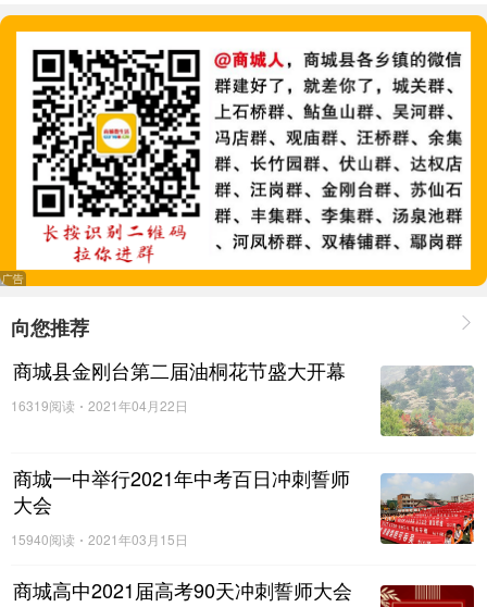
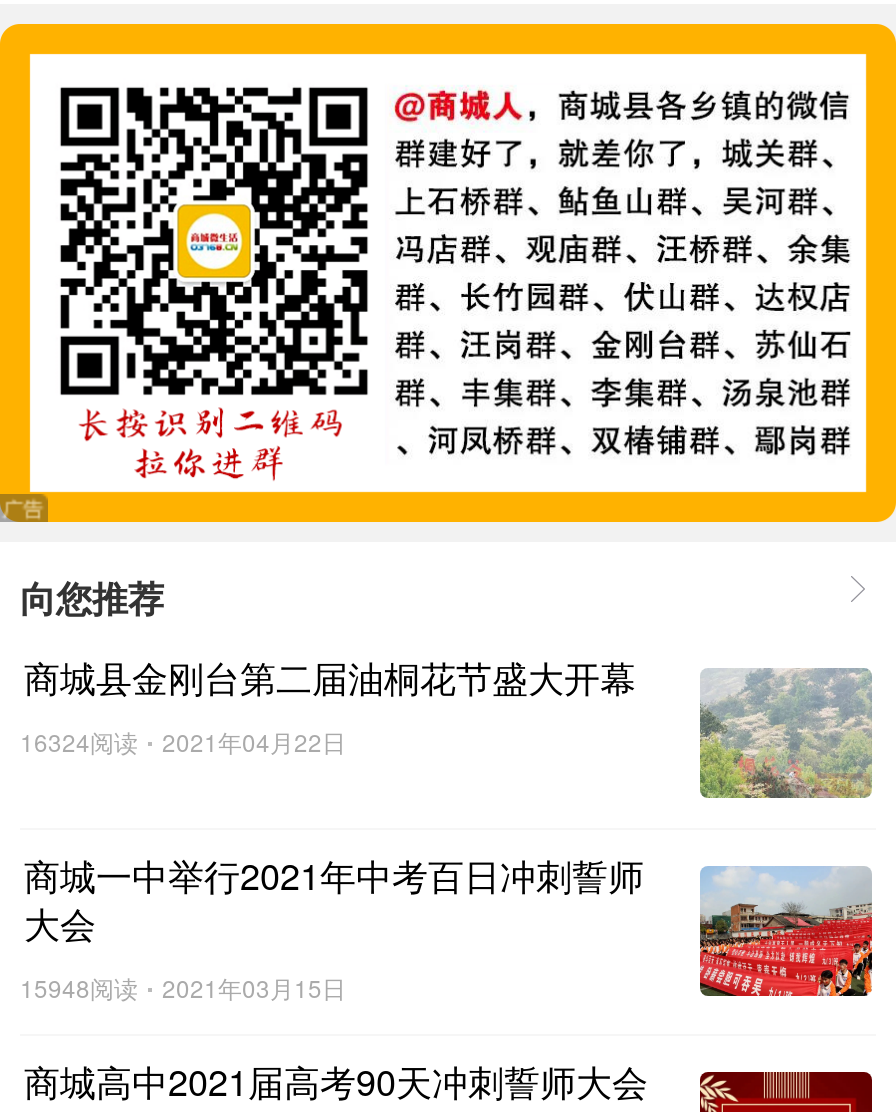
[11,396,188,414] 16319阅读 2021年04月22日 -> [20,724,346,758] 16324阅读 2021年04月22日
[11,530,188,548] 15940阅读 2021年03月15日 -> [20,970,346,1004] 15948阅读 2021年03月15日

